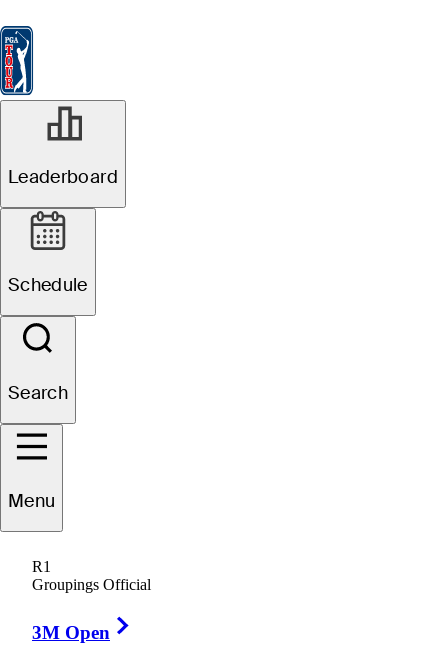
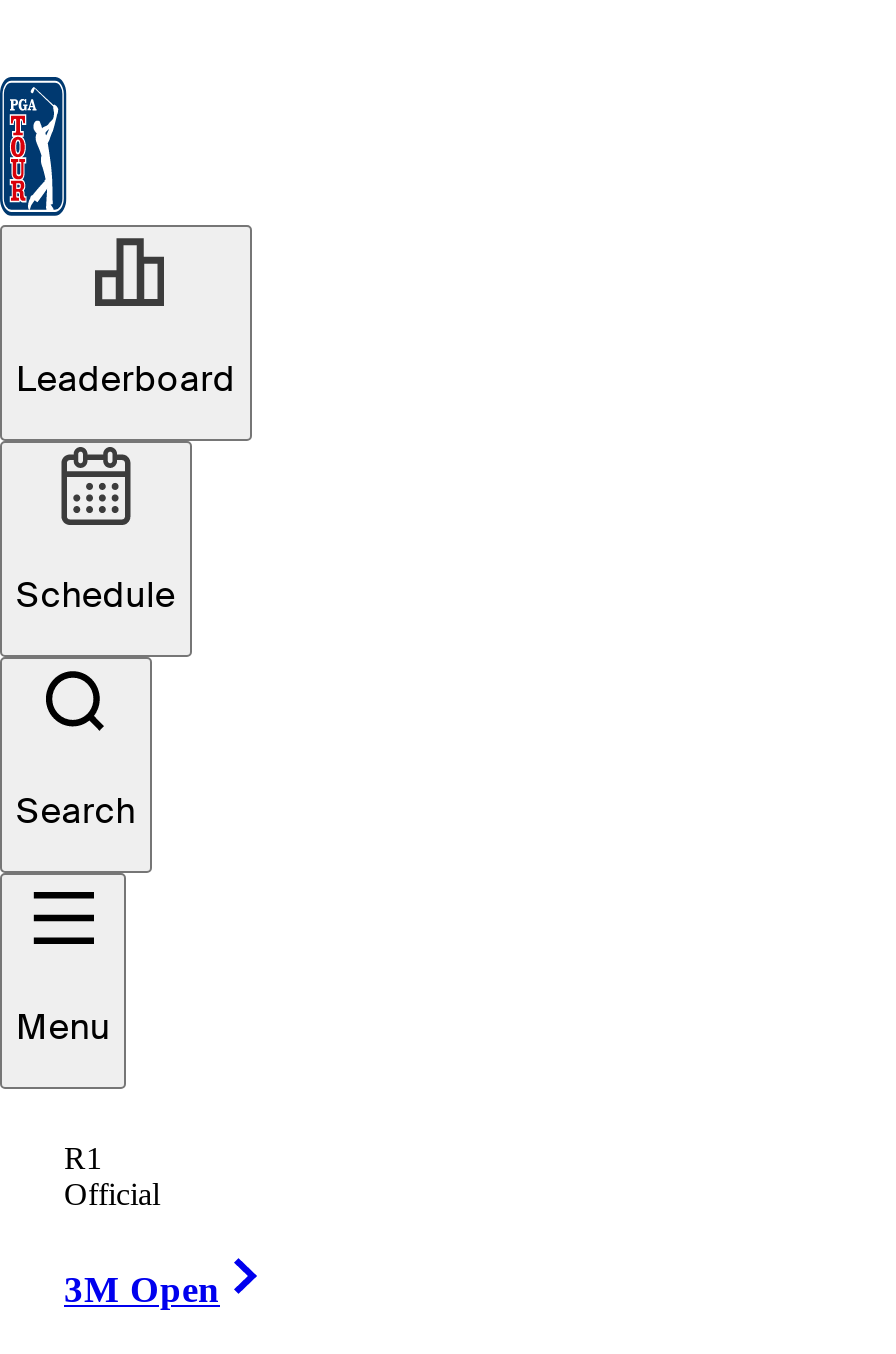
[32,576,151,593] Groupings Official -> [64,1177,160,1211] Official

